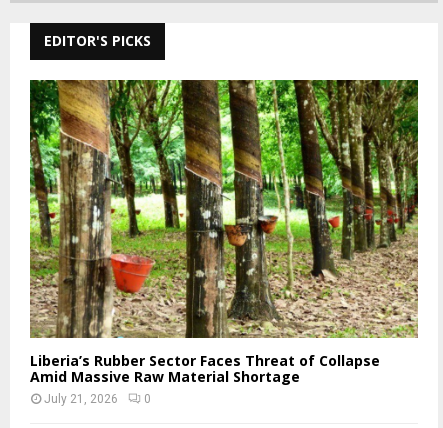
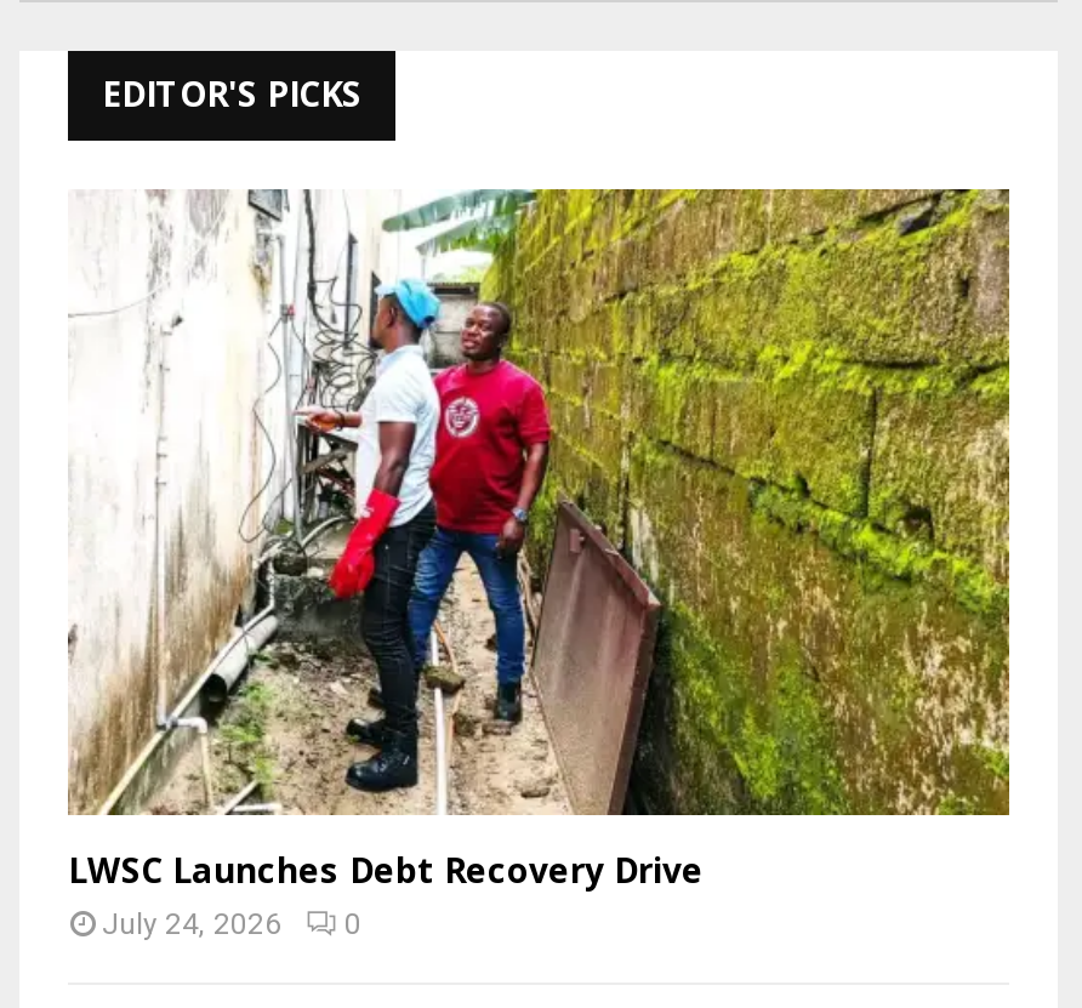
[29,79,419,406] [image] | Liberia’s Rubber Sector Faces Threat of Collapse | Amid Massive Raw Material Shortage | July 21, 2026 -> [68,187,1012,942] [image] | LWSC Launches Debt Recovery Drive | July 24, 2026

